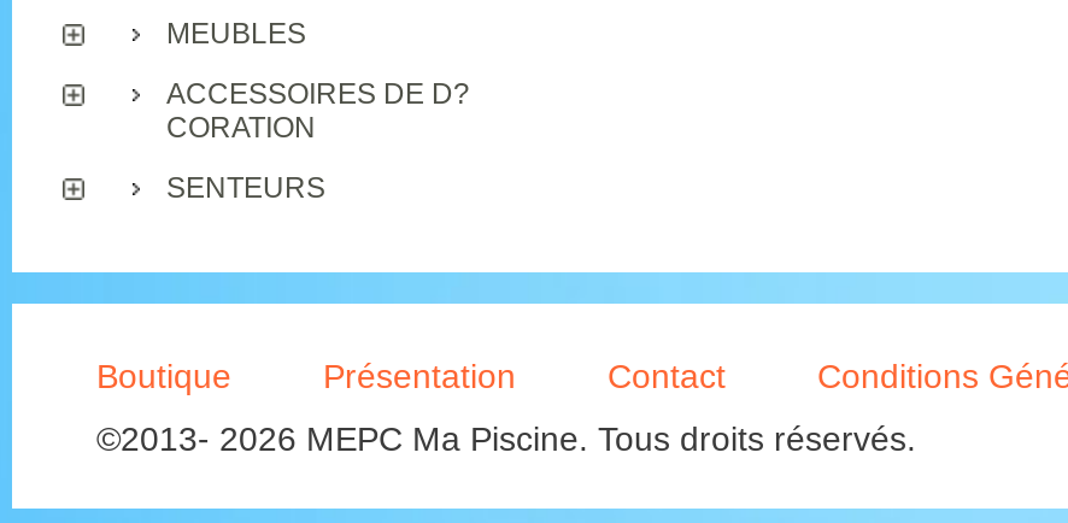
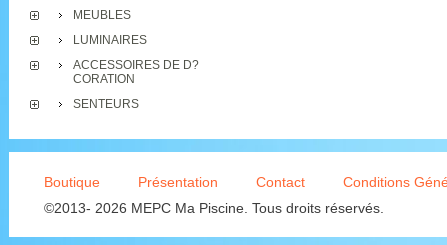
none -> [73,33,147,47] LUMINAIRES

